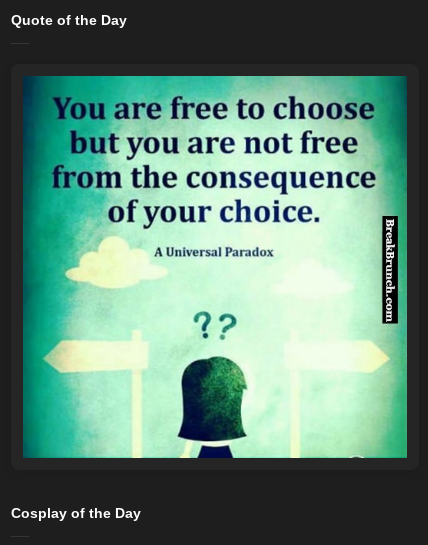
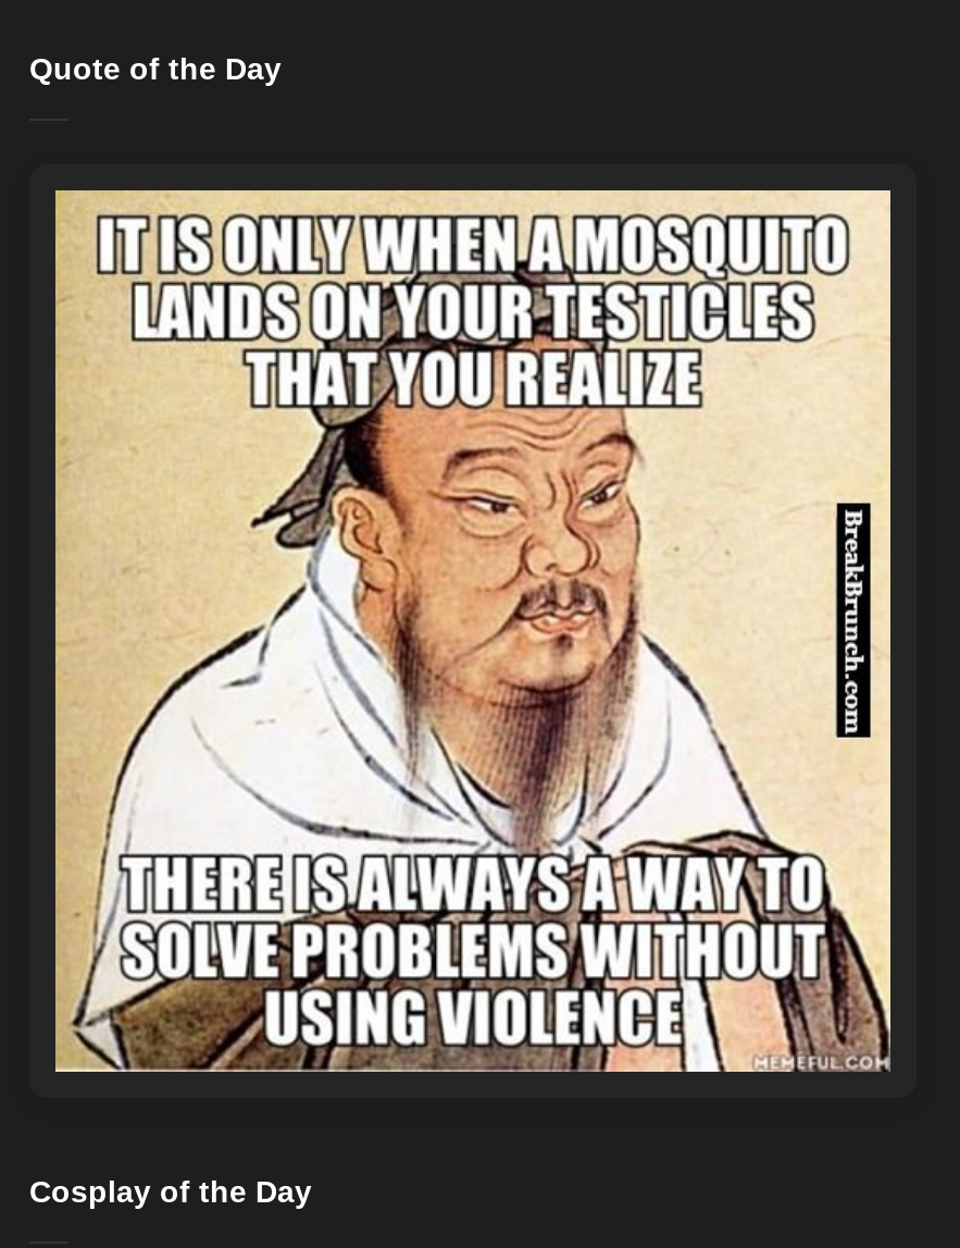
[23,75,408,459] [image] -> [53,188,893,1074] [image]

